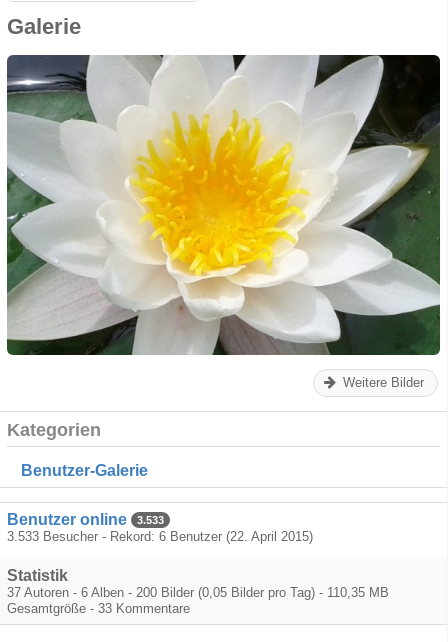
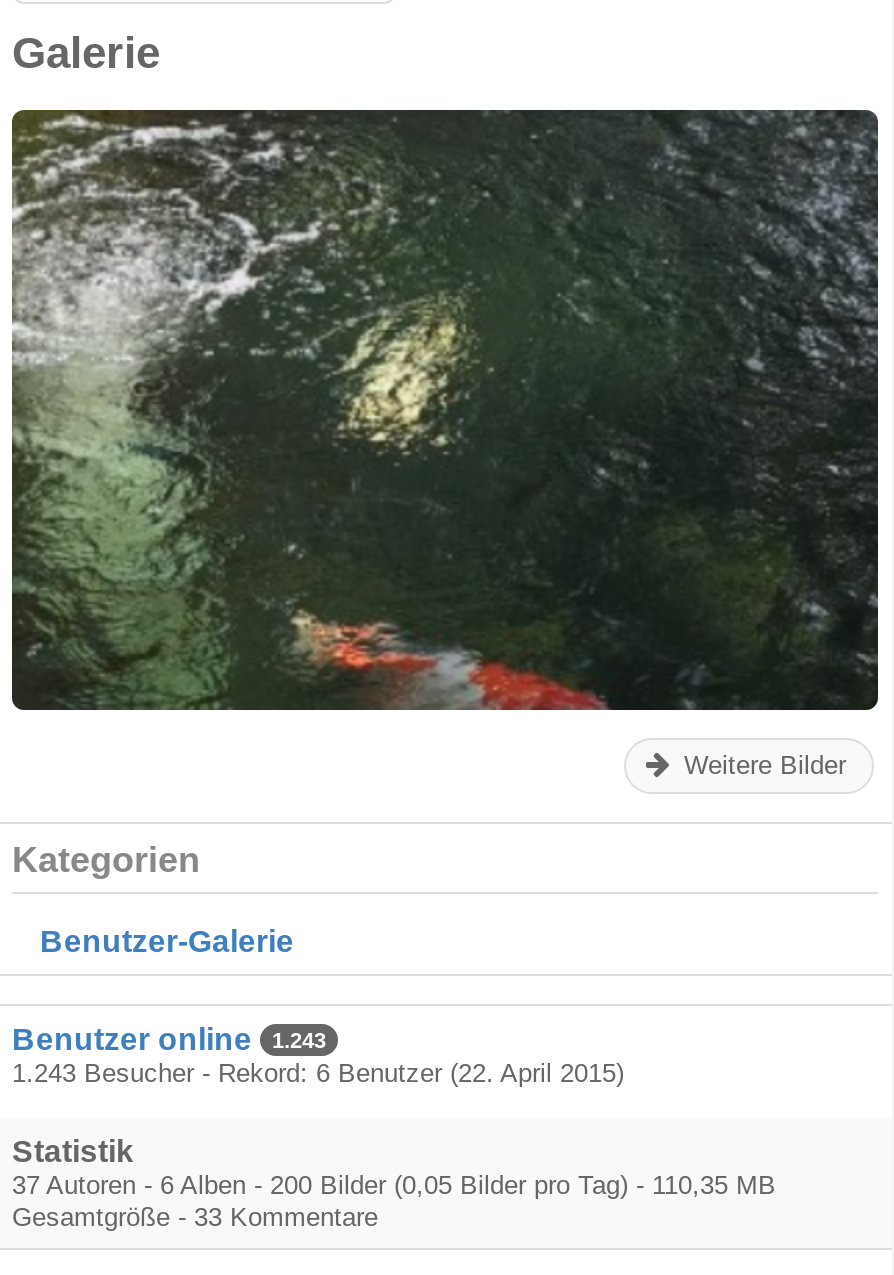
[7,55,440,355] [image] -> [12,108,880,712] [image]
[7,511,164,528] Benutzer online 3.533 -> [12,1022,326,1056] Benutzer online 1.243
[7,529,313,544] 3.533 Besucher - Rekord: 6 Benutzer (22. April 2015) -> [12,1058,624,1088] 1.243 Besucher - Rekord: 6 Benutzer (22. April 2015)

